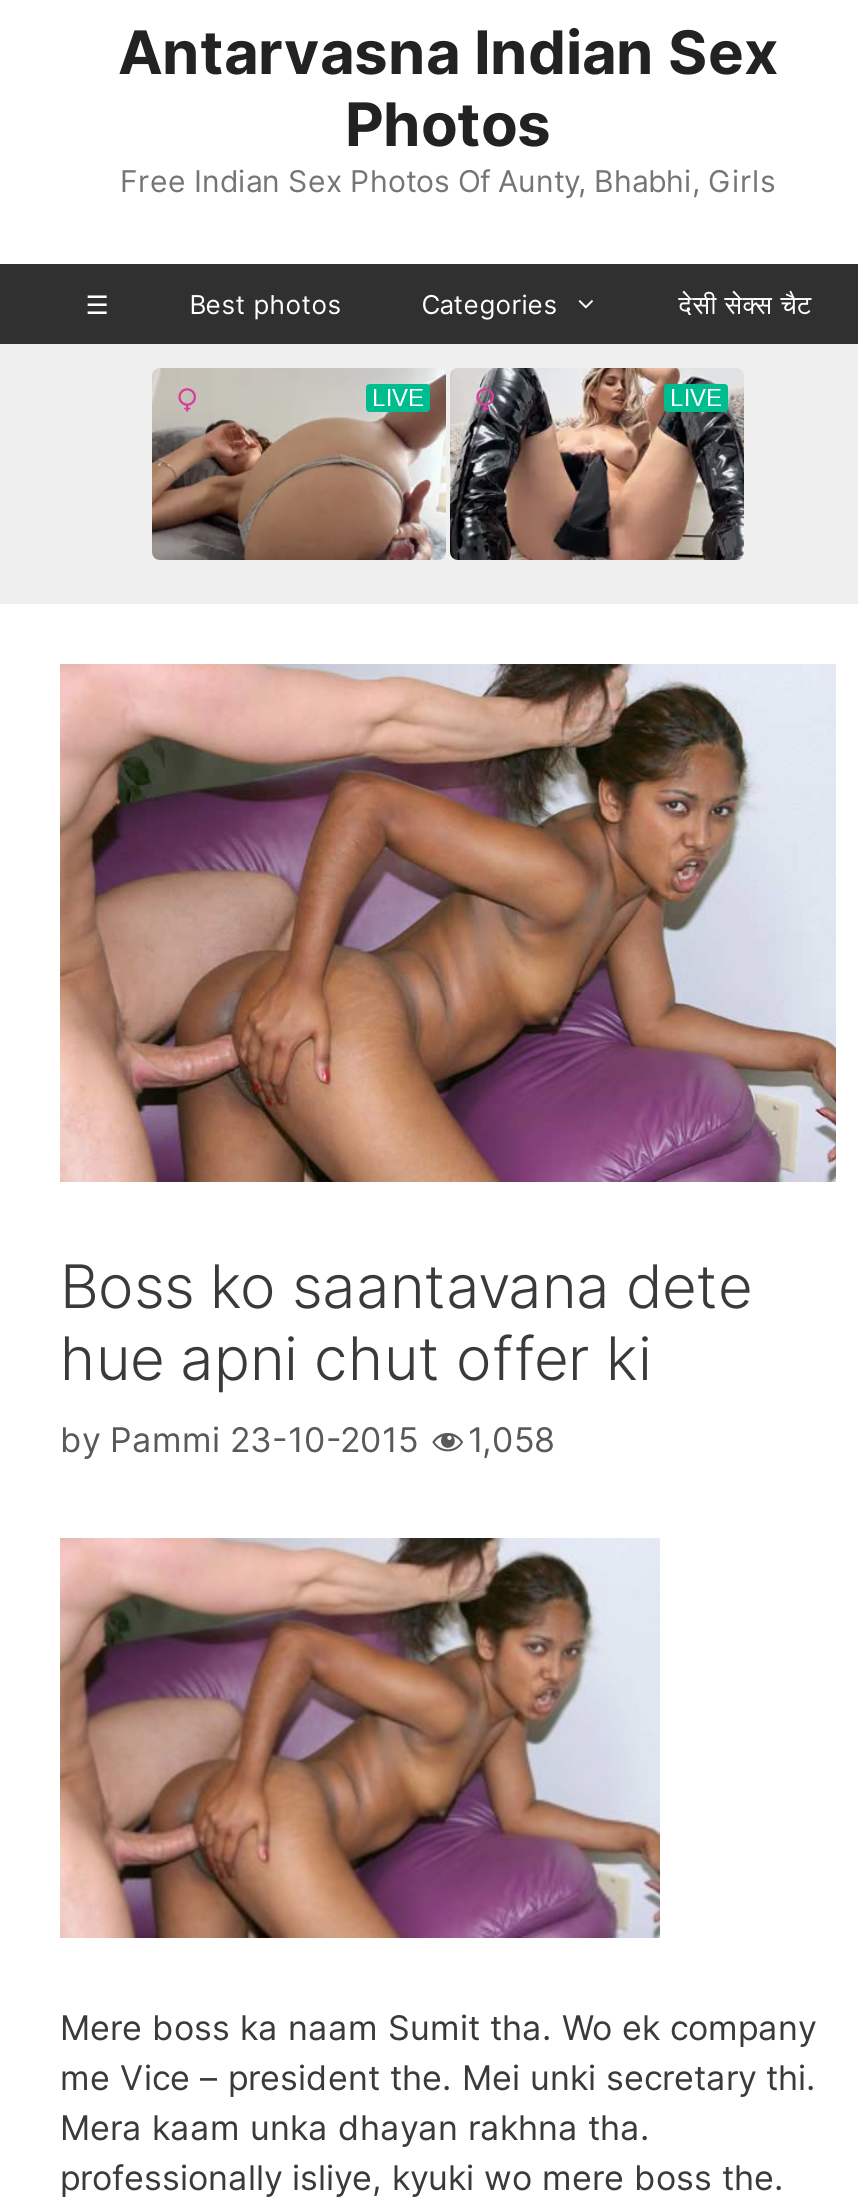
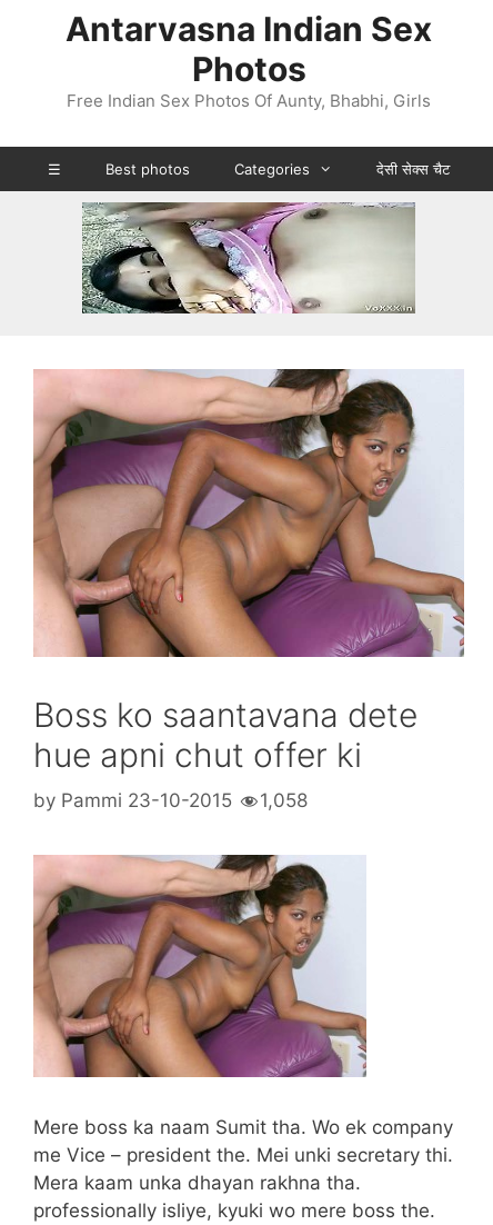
[148,364,748,564] [image] -> [81,201,416,315] [image]

